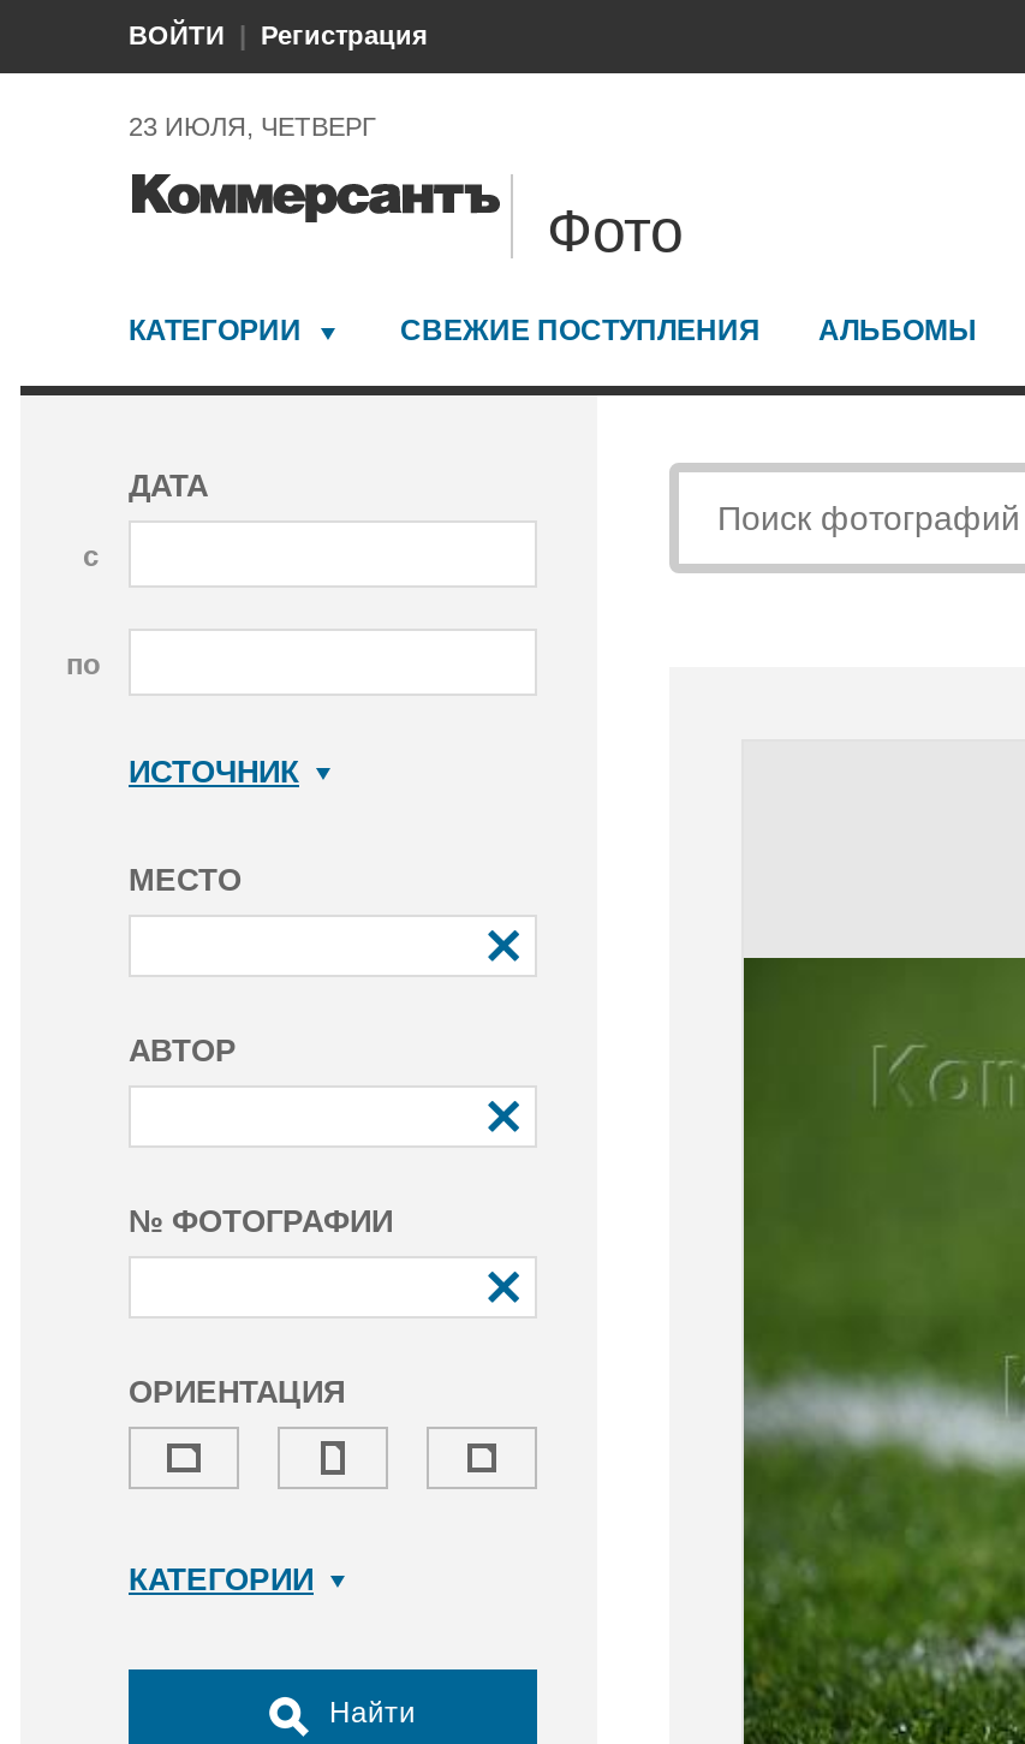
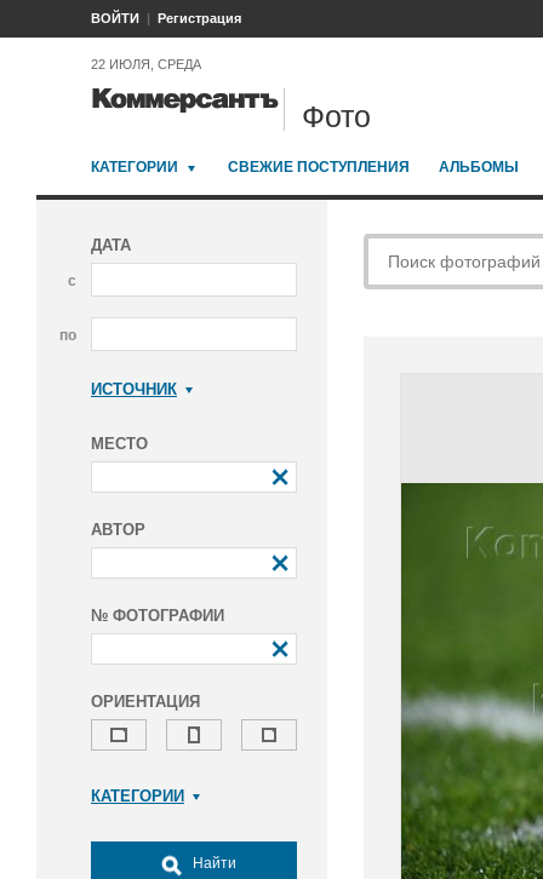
[129,112,376,141] 23 ИЮЛЯ, ЧЕТВЕРГ -> [91,57,201,71] 22 ИЮЛЯ, СРЕДА

